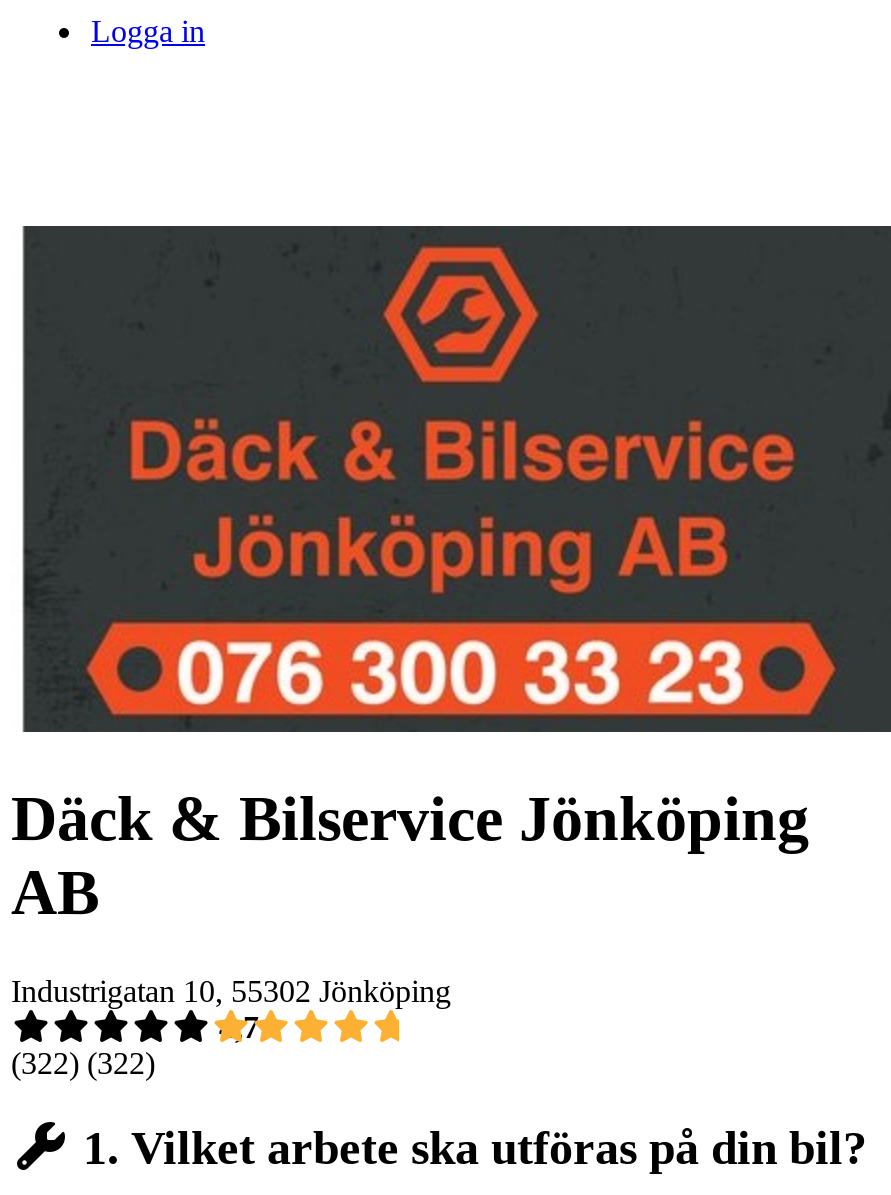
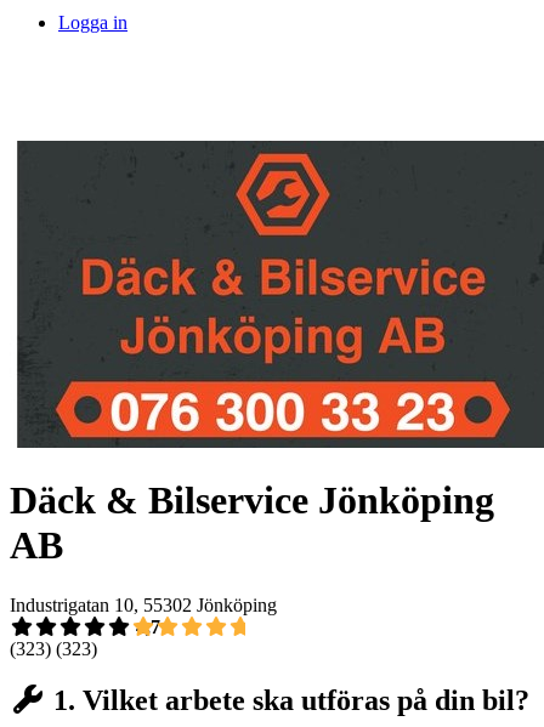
[11,1046,155,1080] (322) (322) -> [10,638,97,659] (323) (323)

